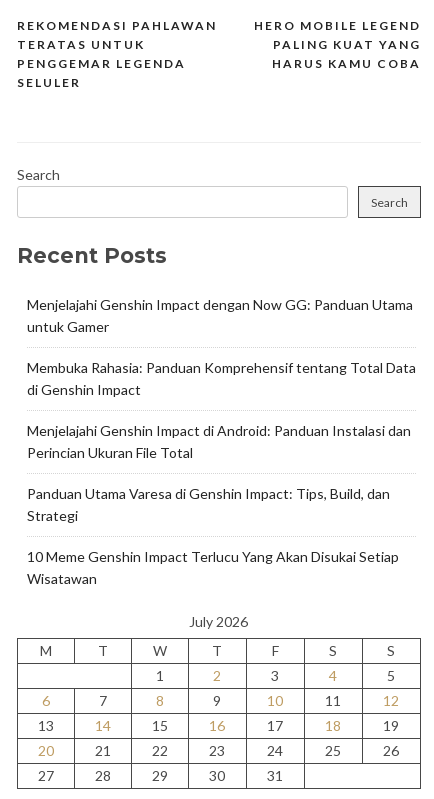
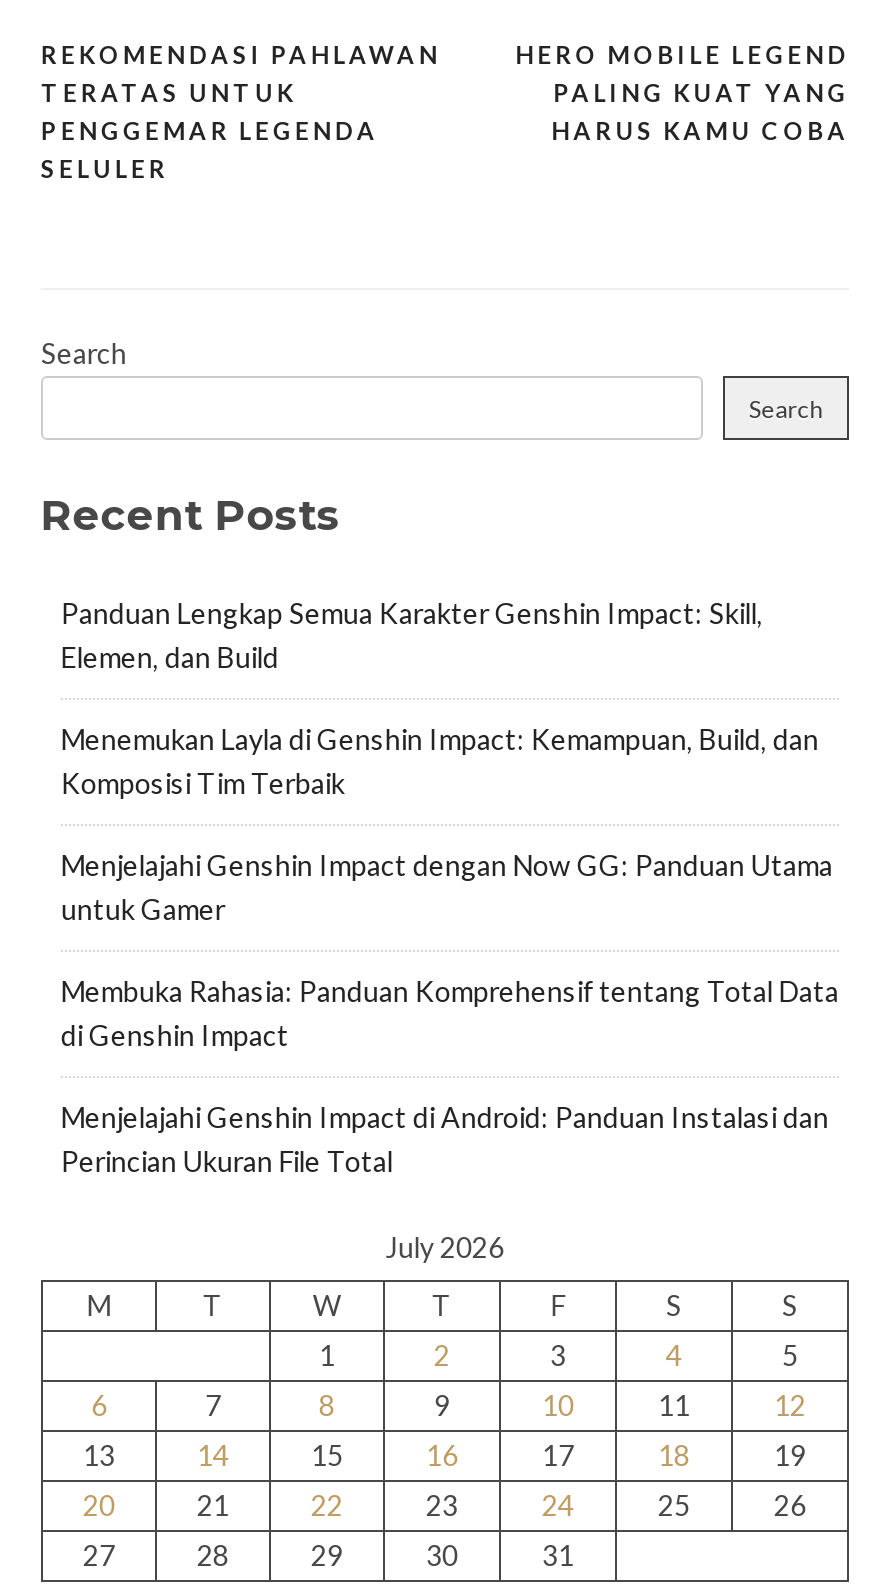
none -> [61,595,819,799] Panduan Lengkap Semua Karakter Genshin Impact: Skill, | Elemen, dan Build | Menemukan Layla di Genshin Impact: Kemampuan, Build, dan | Komposisi Tim Terbaik
moved [27,295,416,460] -> [61,847,839,1177]: Menjelajahi Genshin Impact dengan Now GG: Panduan Utama | untuk Gamer | Membuka Rahasia: Panduan Komprehensif tentang Total Data | di Genshin Impact | Menjelajahi Genshin Impact di Android: Panduan Instalasi dan | Perincian Ukuran File Total
[27,484,399,586] Panduan Utama Varesa di Genshin Impact: Tips, Build, dan | Strategi | 10 Meme Genshin Impact Terlucu Yang Akan Disukai Setiap | Wisatawan -> none

